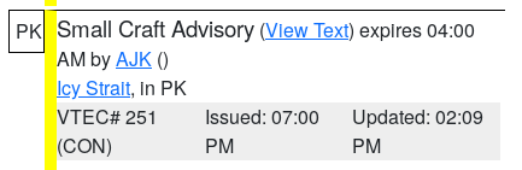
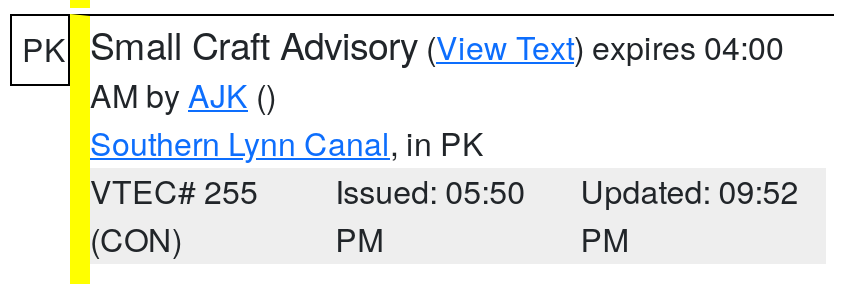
[57,74,187,130] Icy Strait, in PK | VTEC# 251 -> [90,120,484,214] Southern Lynn Canal, in PK | VTEC# 255
[204,102,319,130] Issued: 07:00 -> [335,168,525,214] Issued: 05:50
[352,102,484,130] Updated: 02:09 -> [580,168,798,214] Updated: 09:52

